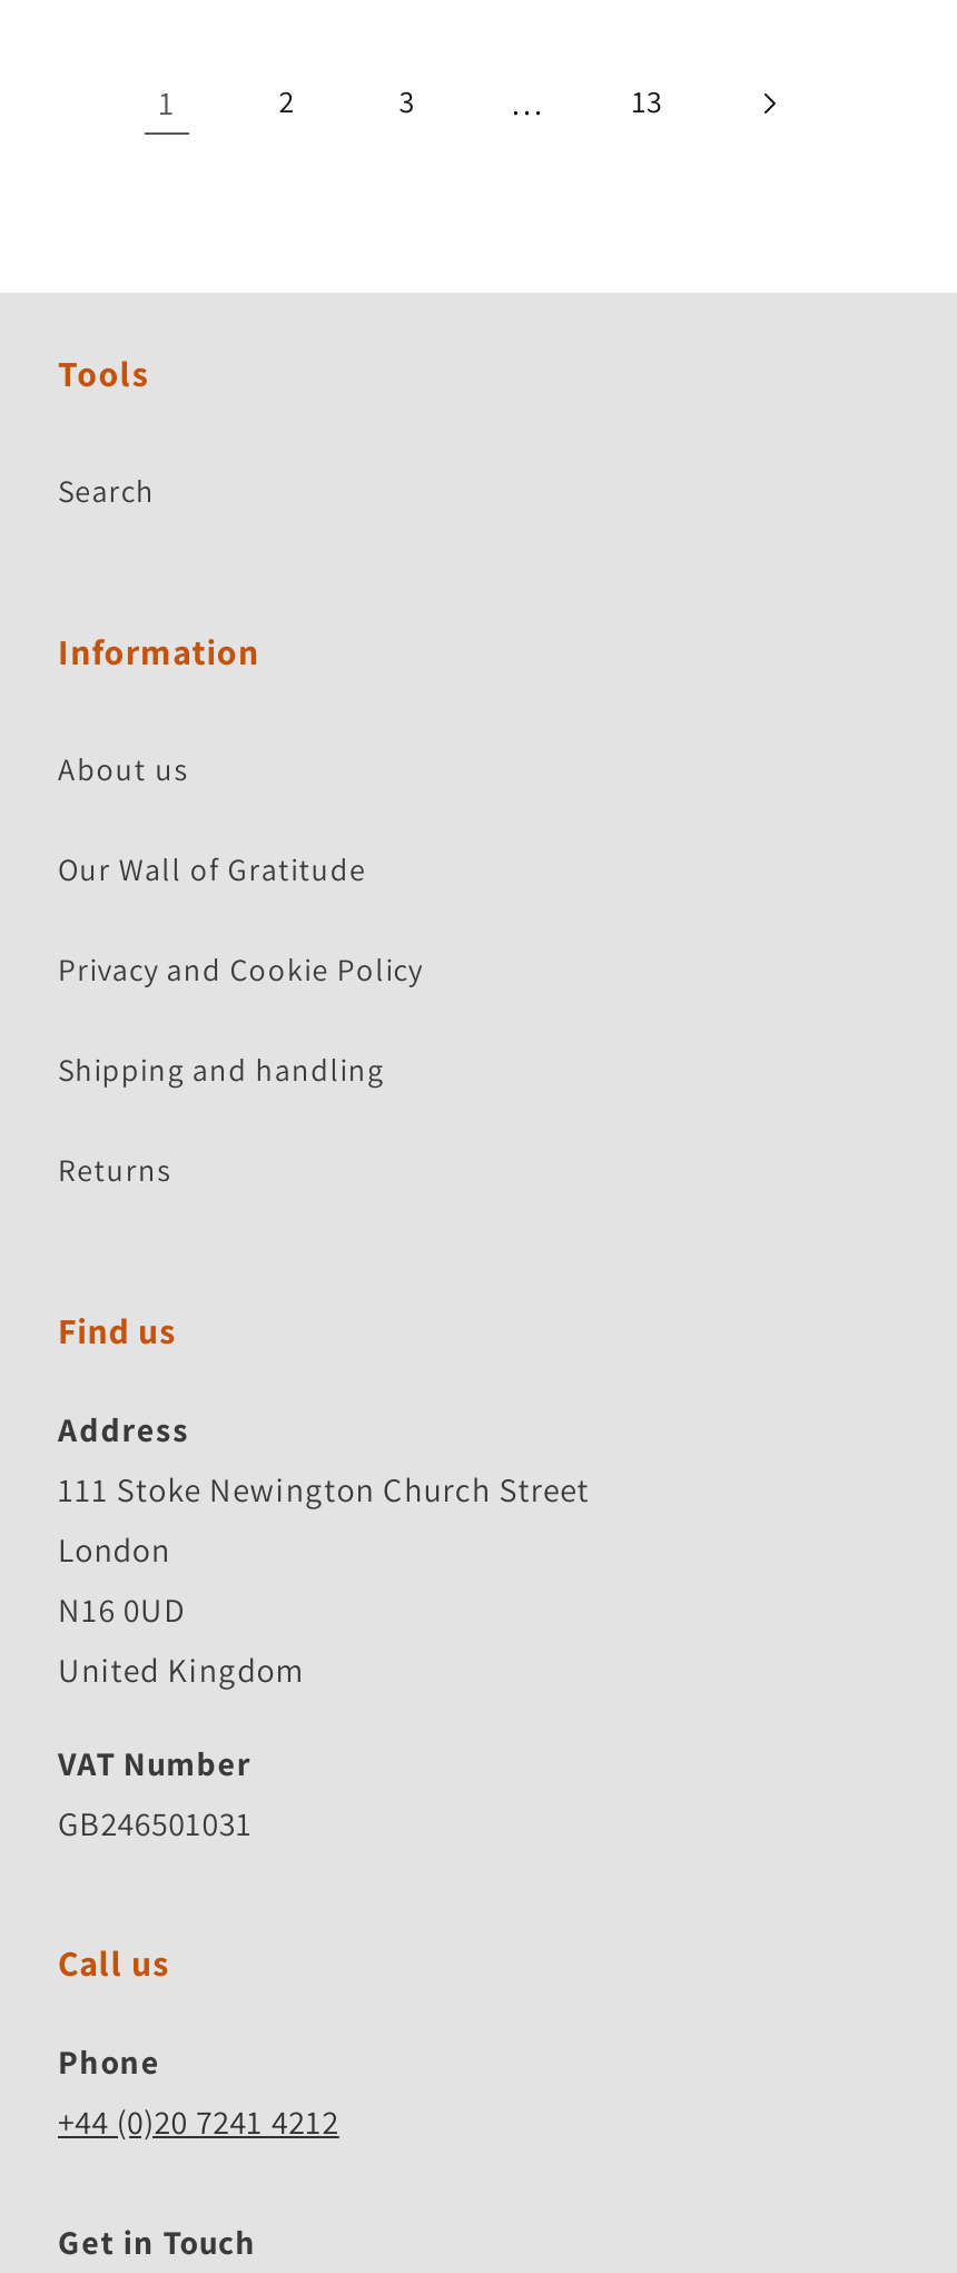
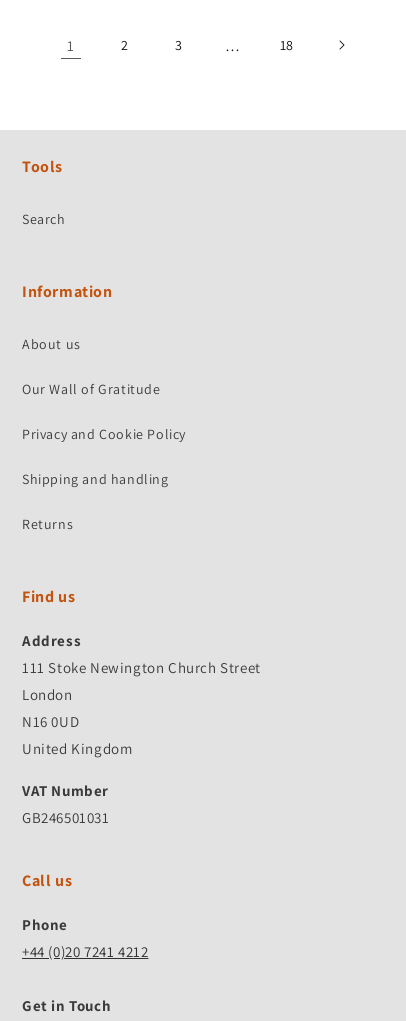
[632,81,663,121] 13 -> [280,35,294,53] 18

